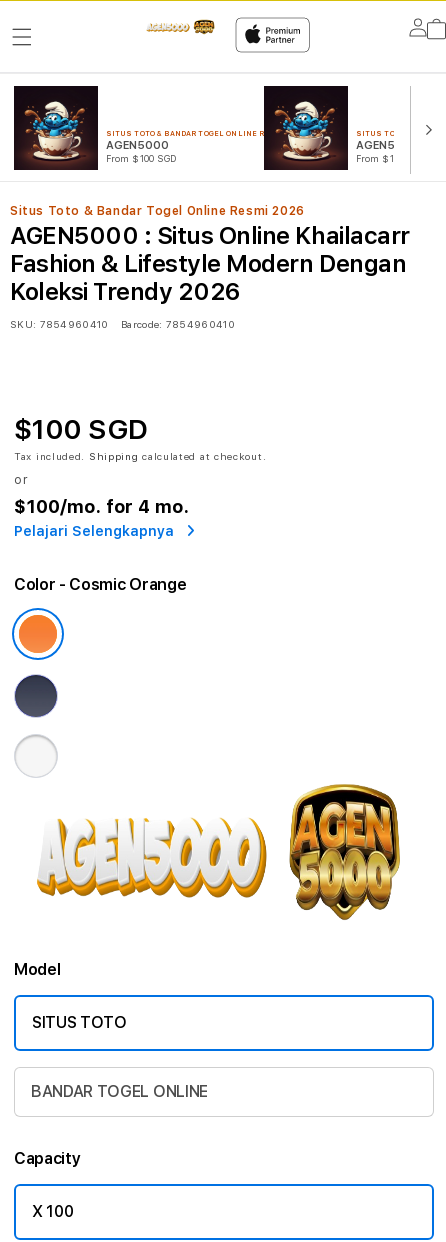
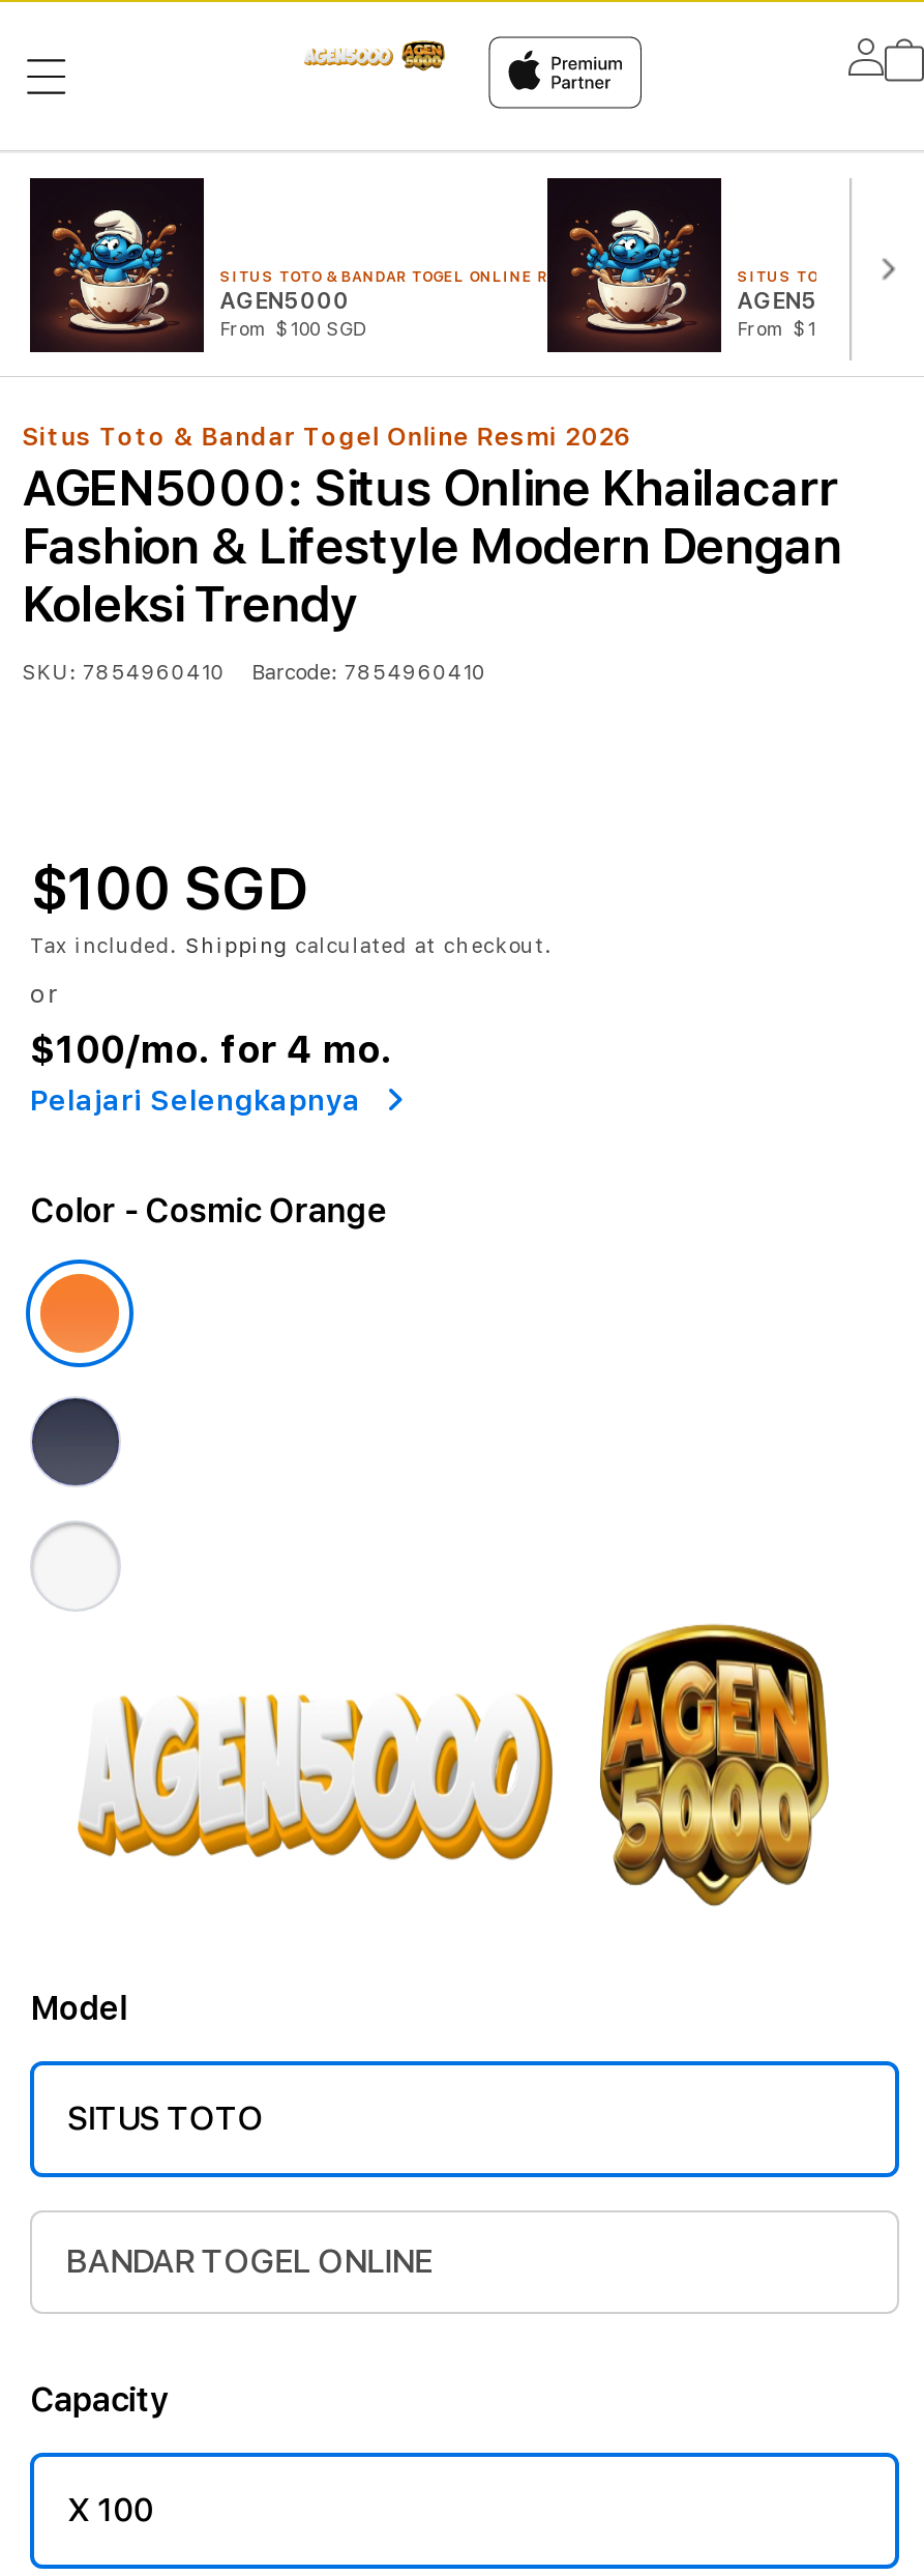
[10,221,410,250] AGEN5000 : Situs Online Khailacarr -> [22,458,837,518] AGEN5000: Situs Online Khailacarr
[10,277,241,306] Koleksi Trendy 2026 -> [22,574,358,634] Koleksi Trendy

